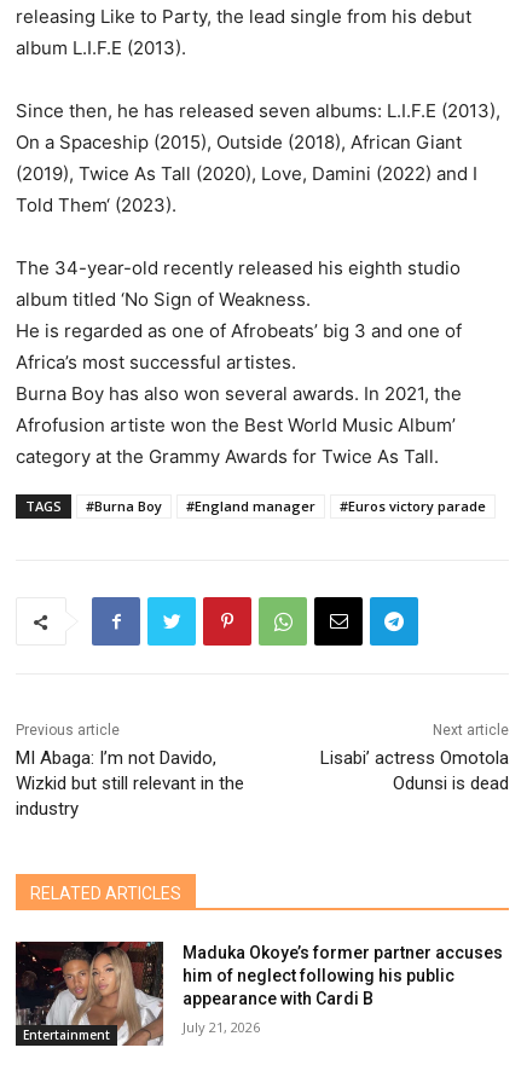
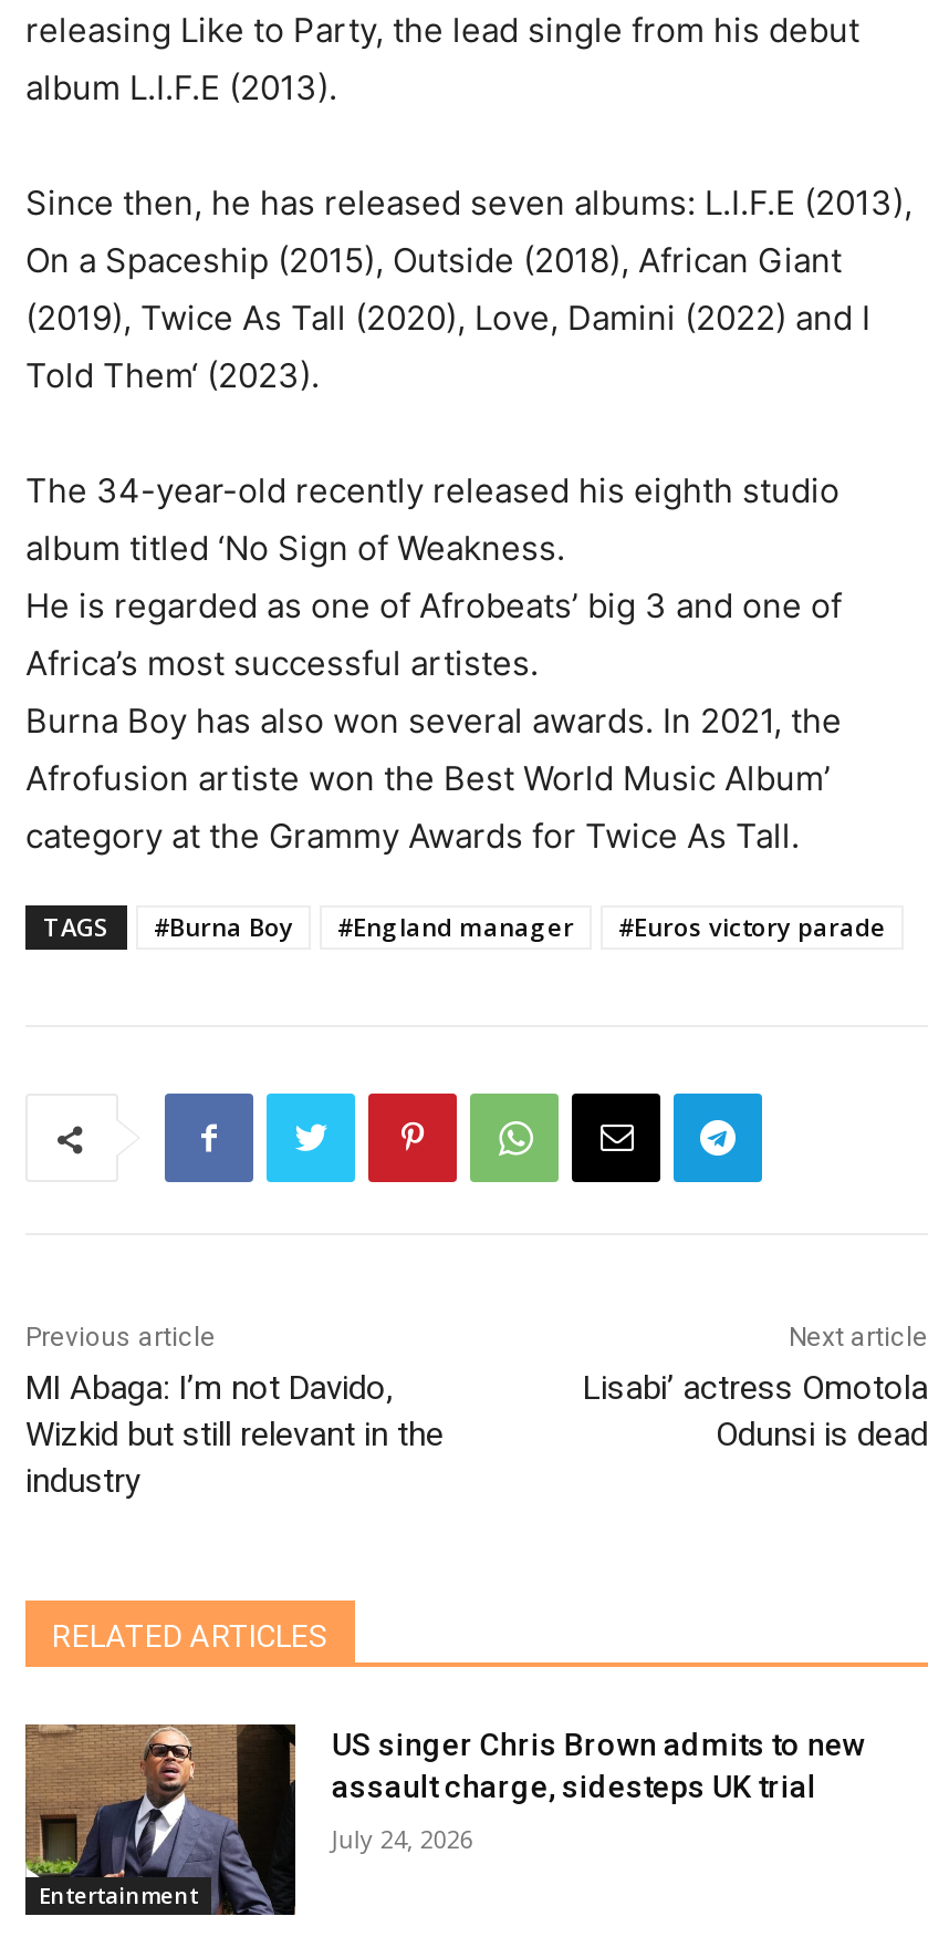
[15,940,503,1047] [image] | Maduka Okoye’s former partner accuses | him of neglect following his public | appearance with Cardi B -> [23,1722,865,1917] [image] | US singer Chris Brown admits to new | assault charge, sidesteps UK trial
[183,1018,260,1036] July 21, 2026 -> [332,1822,473,1856] July 24, 2026

